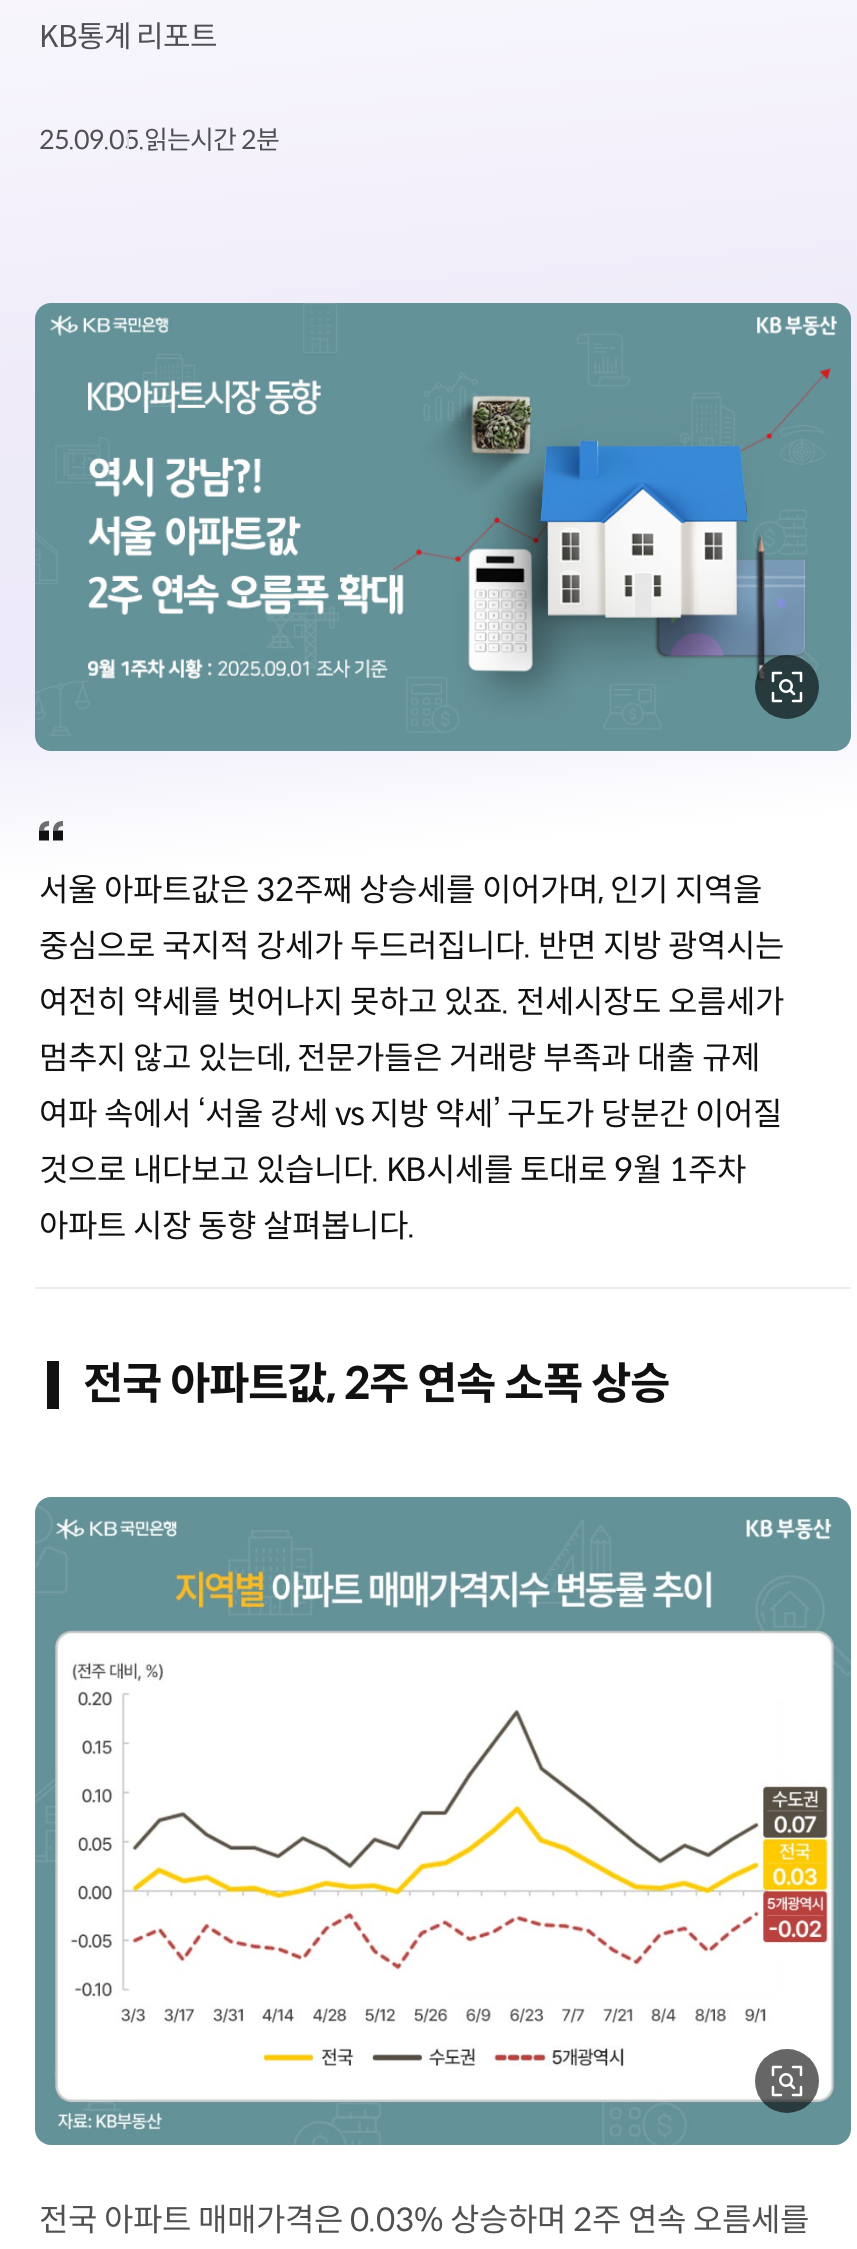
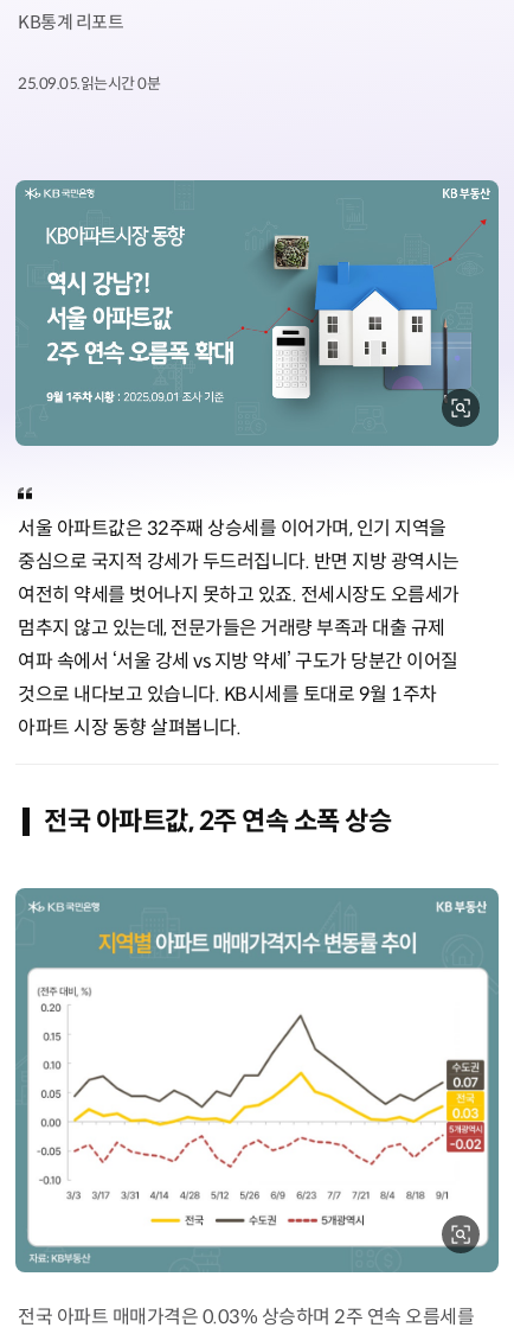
[39,123,279,157] 25.09.05.읽는시간 2분 -> [18,74,160,94] 25.09.05.읽는시간 0분

